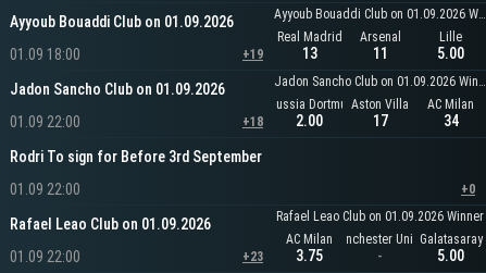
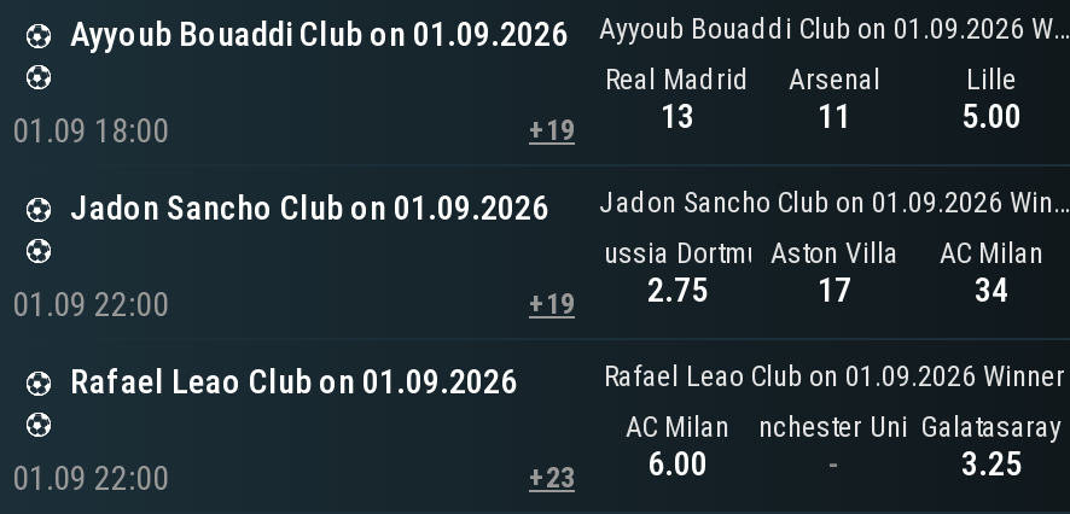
[242,114,263,130] +18 -> [529,288,575,321] +19
[296,112,323,129] 2.00 -> [647,270,708,308] 2.75
[10,148,475,198] Rodri To sign for Before 3rd September | 01.09 22:00 | +0 -> none
[296,247,323,264] 3.75 -> [647,443,708,482] 6.00
[437,247,464,264] 5.00 -> [961,443,1022,482] 3.25

